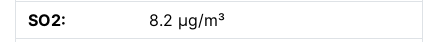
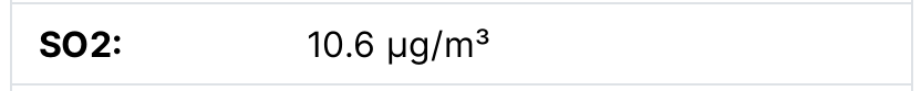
[149,10,225,30] 8.2 µg/m³ -> [307,21,490,65] 10.6 µg/m³

